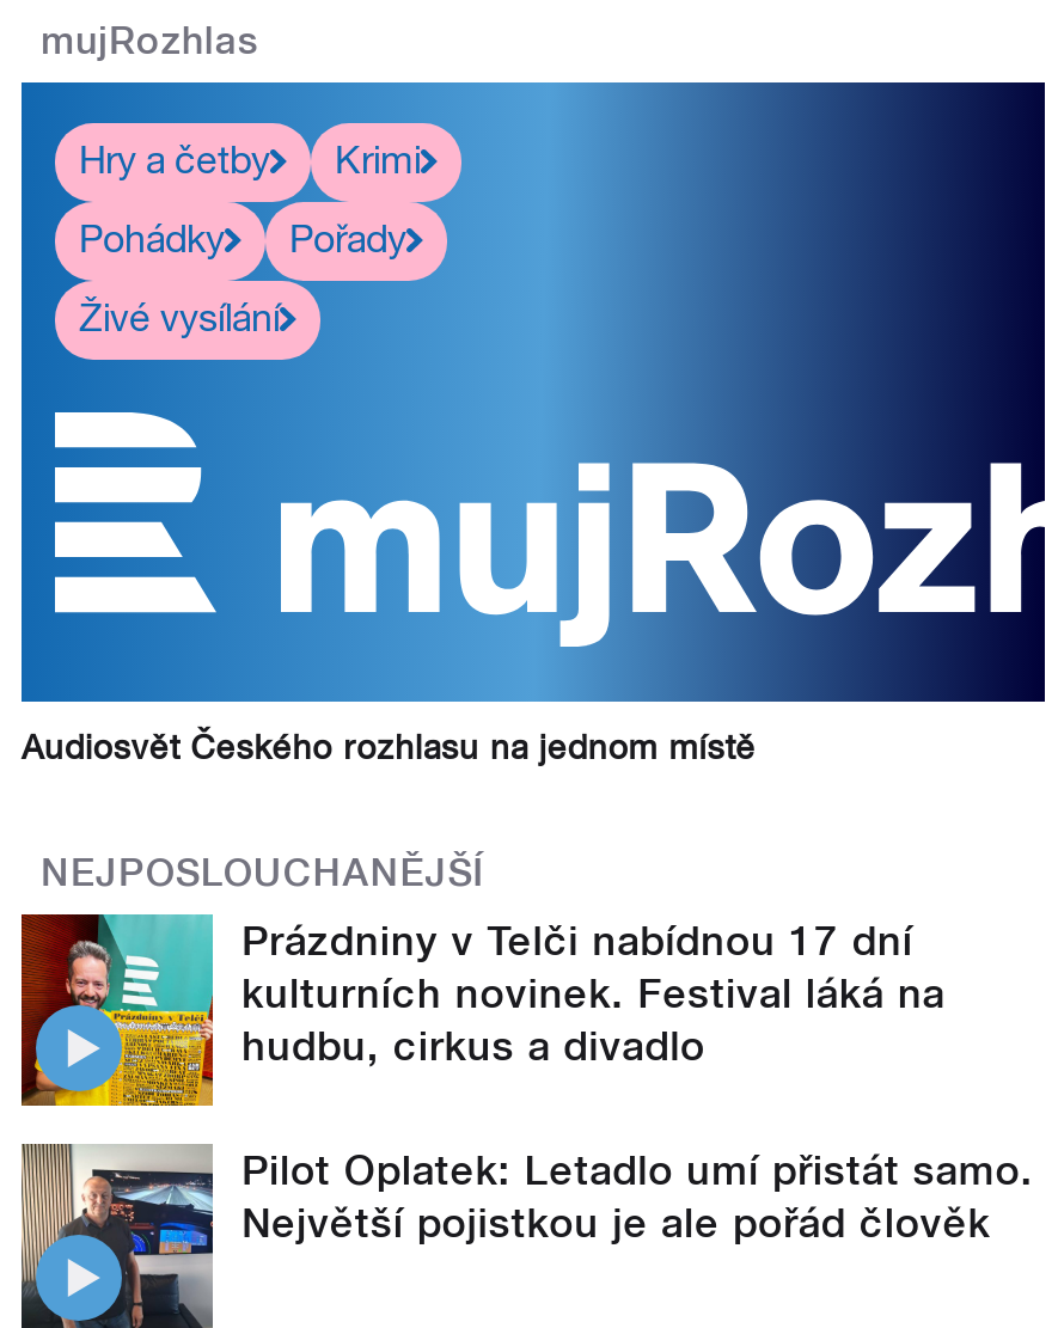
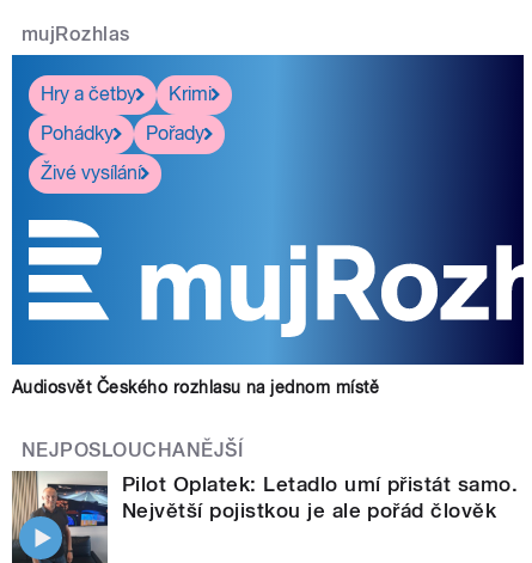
[19,912,945,1108] [image] | Prázdniny v Telči nabídnou 17 dní | kulturních novinek. Festival láká na | hudbu, cirkus a divadlo -> none

